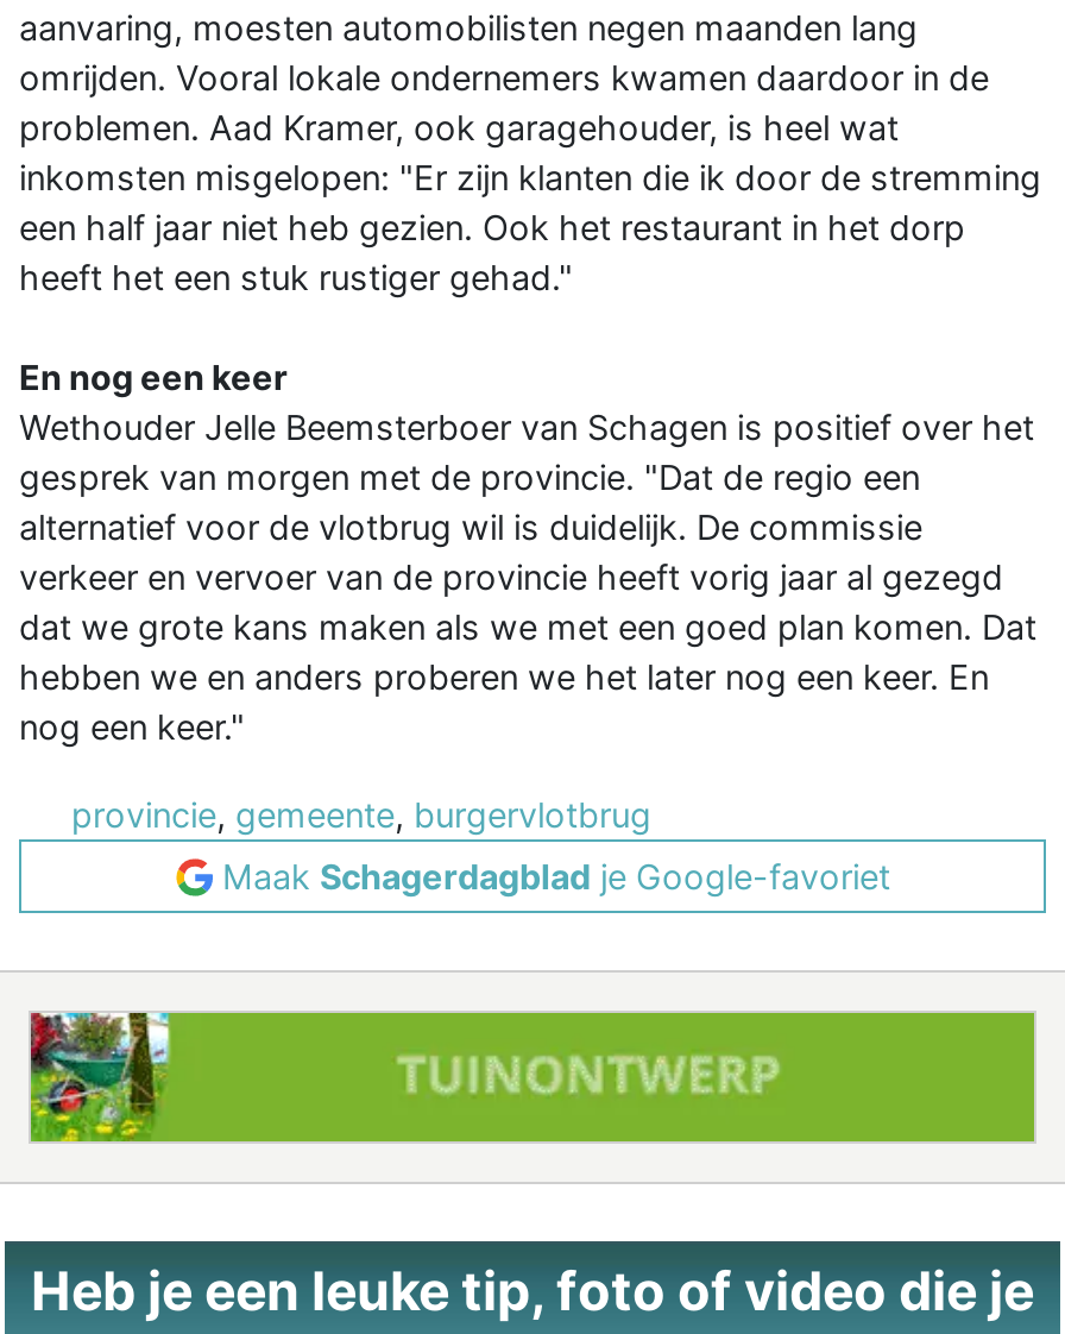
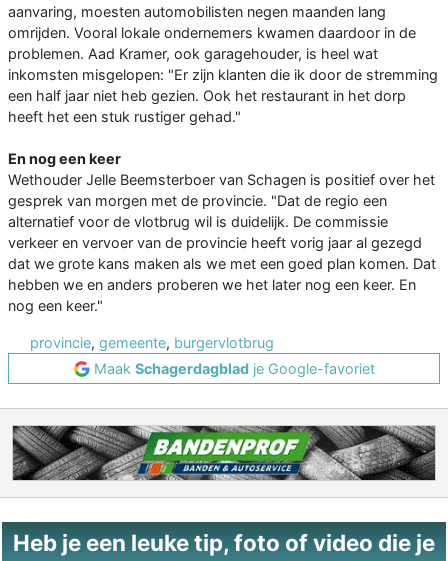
[29,1011,1036,1144] [image] -> [12,425,436,481] [image]

